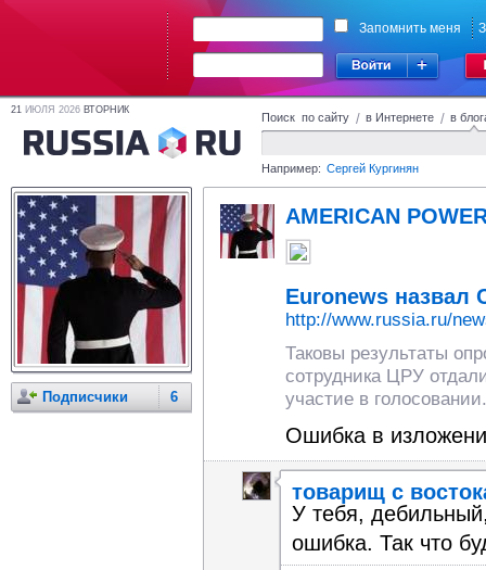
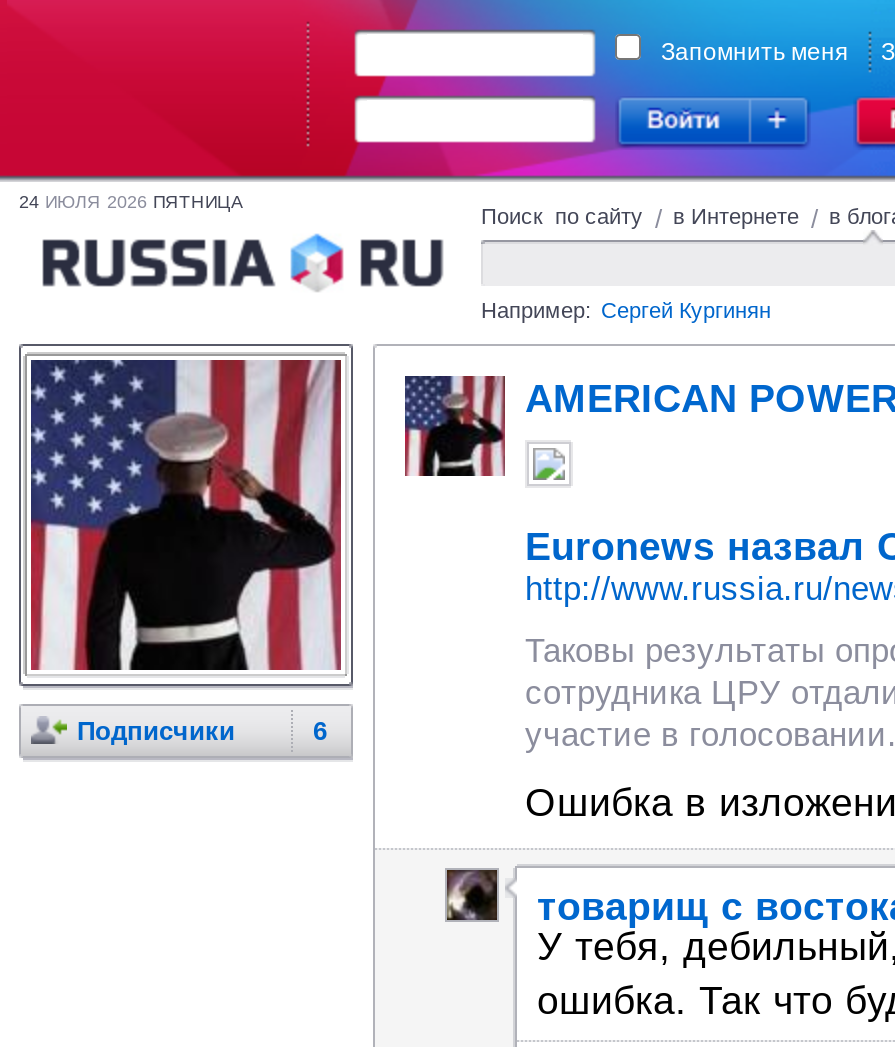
[11,104,129,115] 21 ИЮЛЯ 2026 ВТОРНИК -> [19,192,243,212] 24 ИЮЛЯ 2026 ПЯТНИЦА

